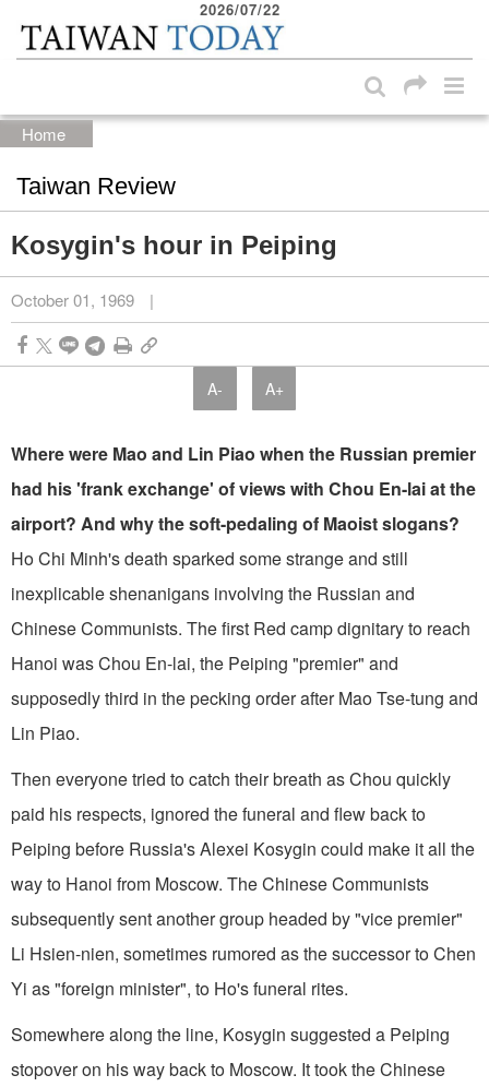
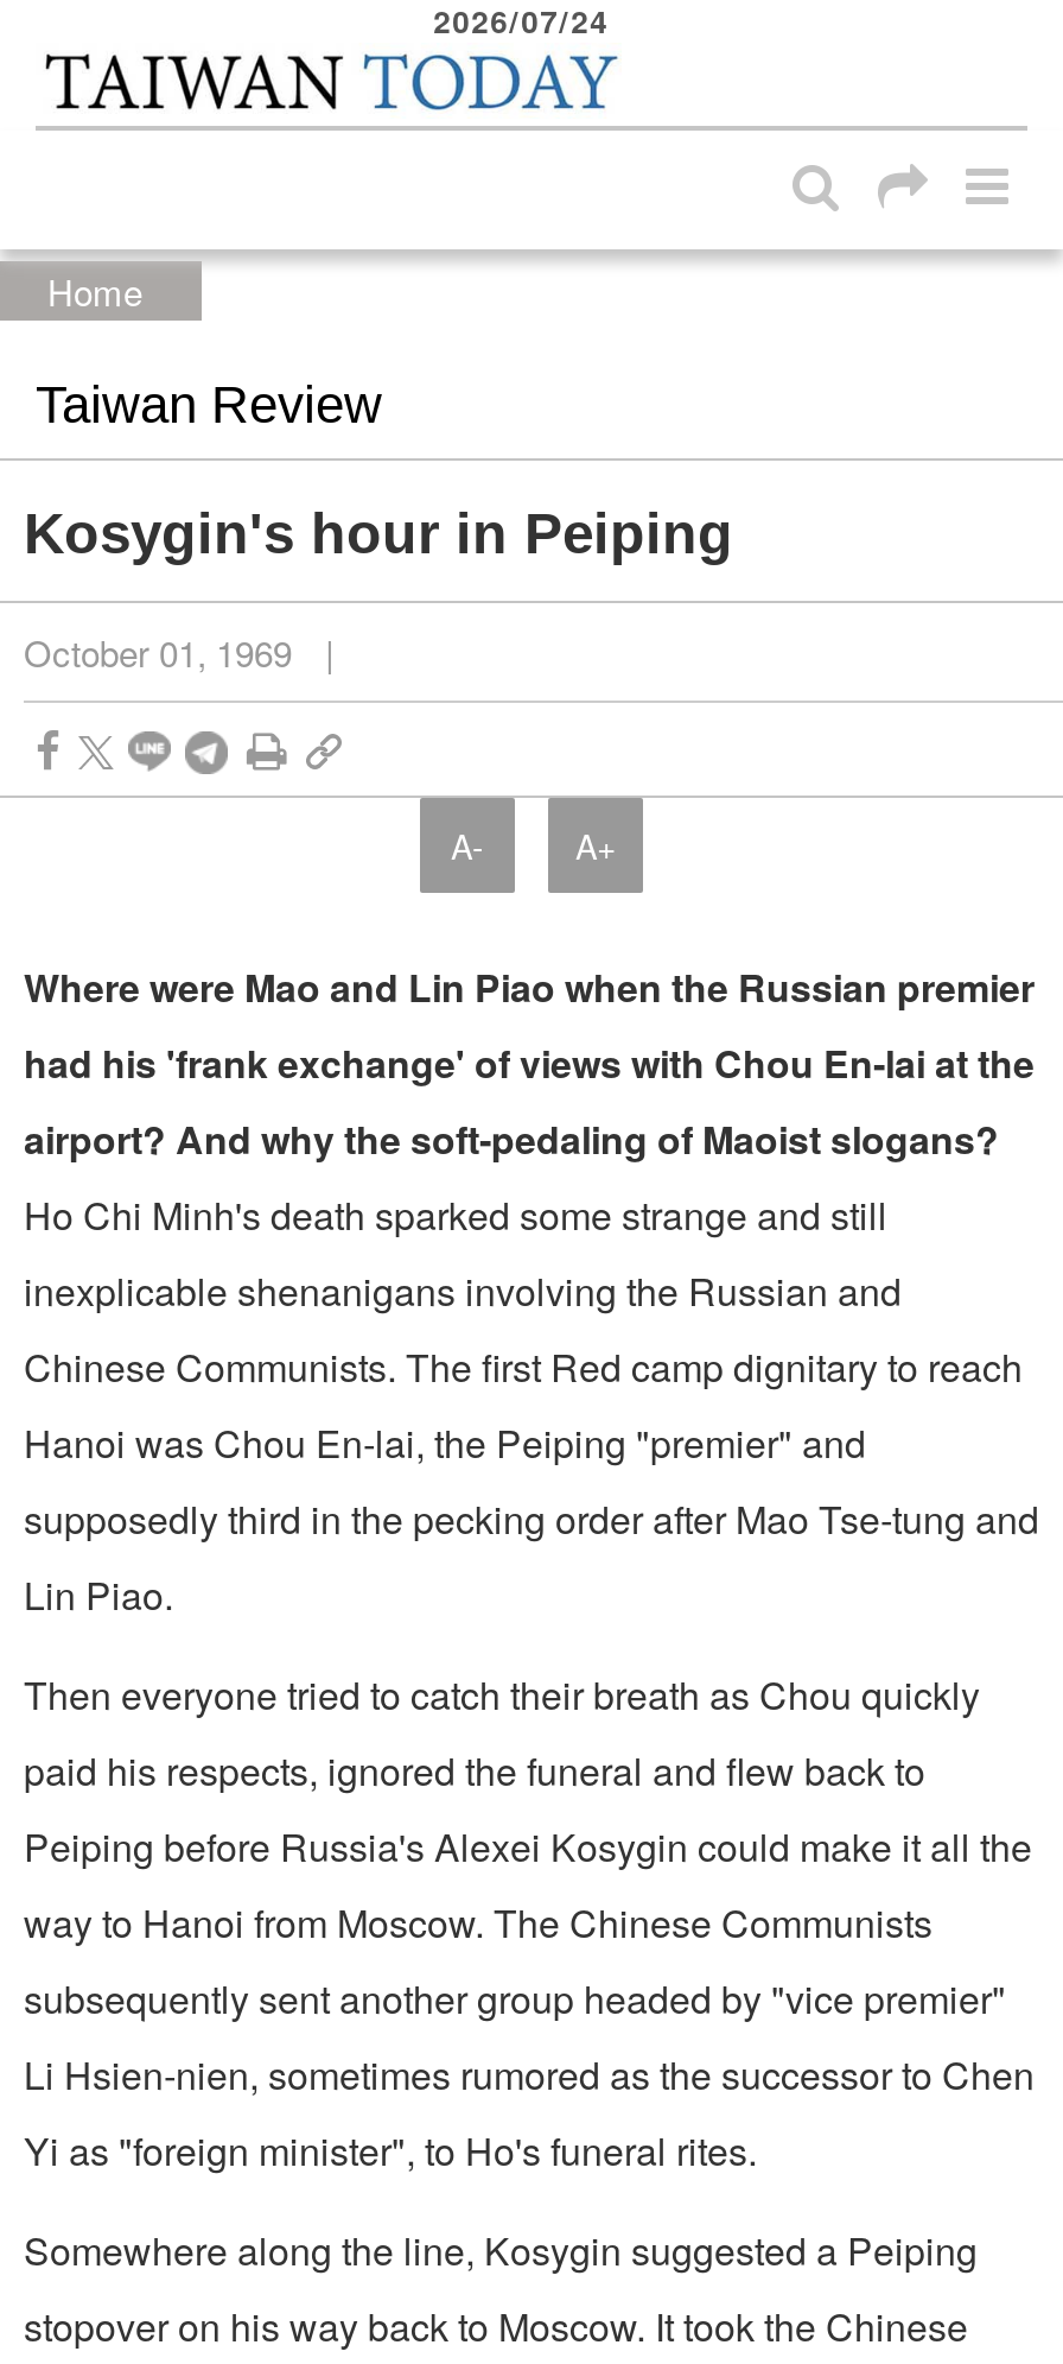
[199,0,280,20] 2026/07/22 -> [433,0,609,43] 2026/07/24

